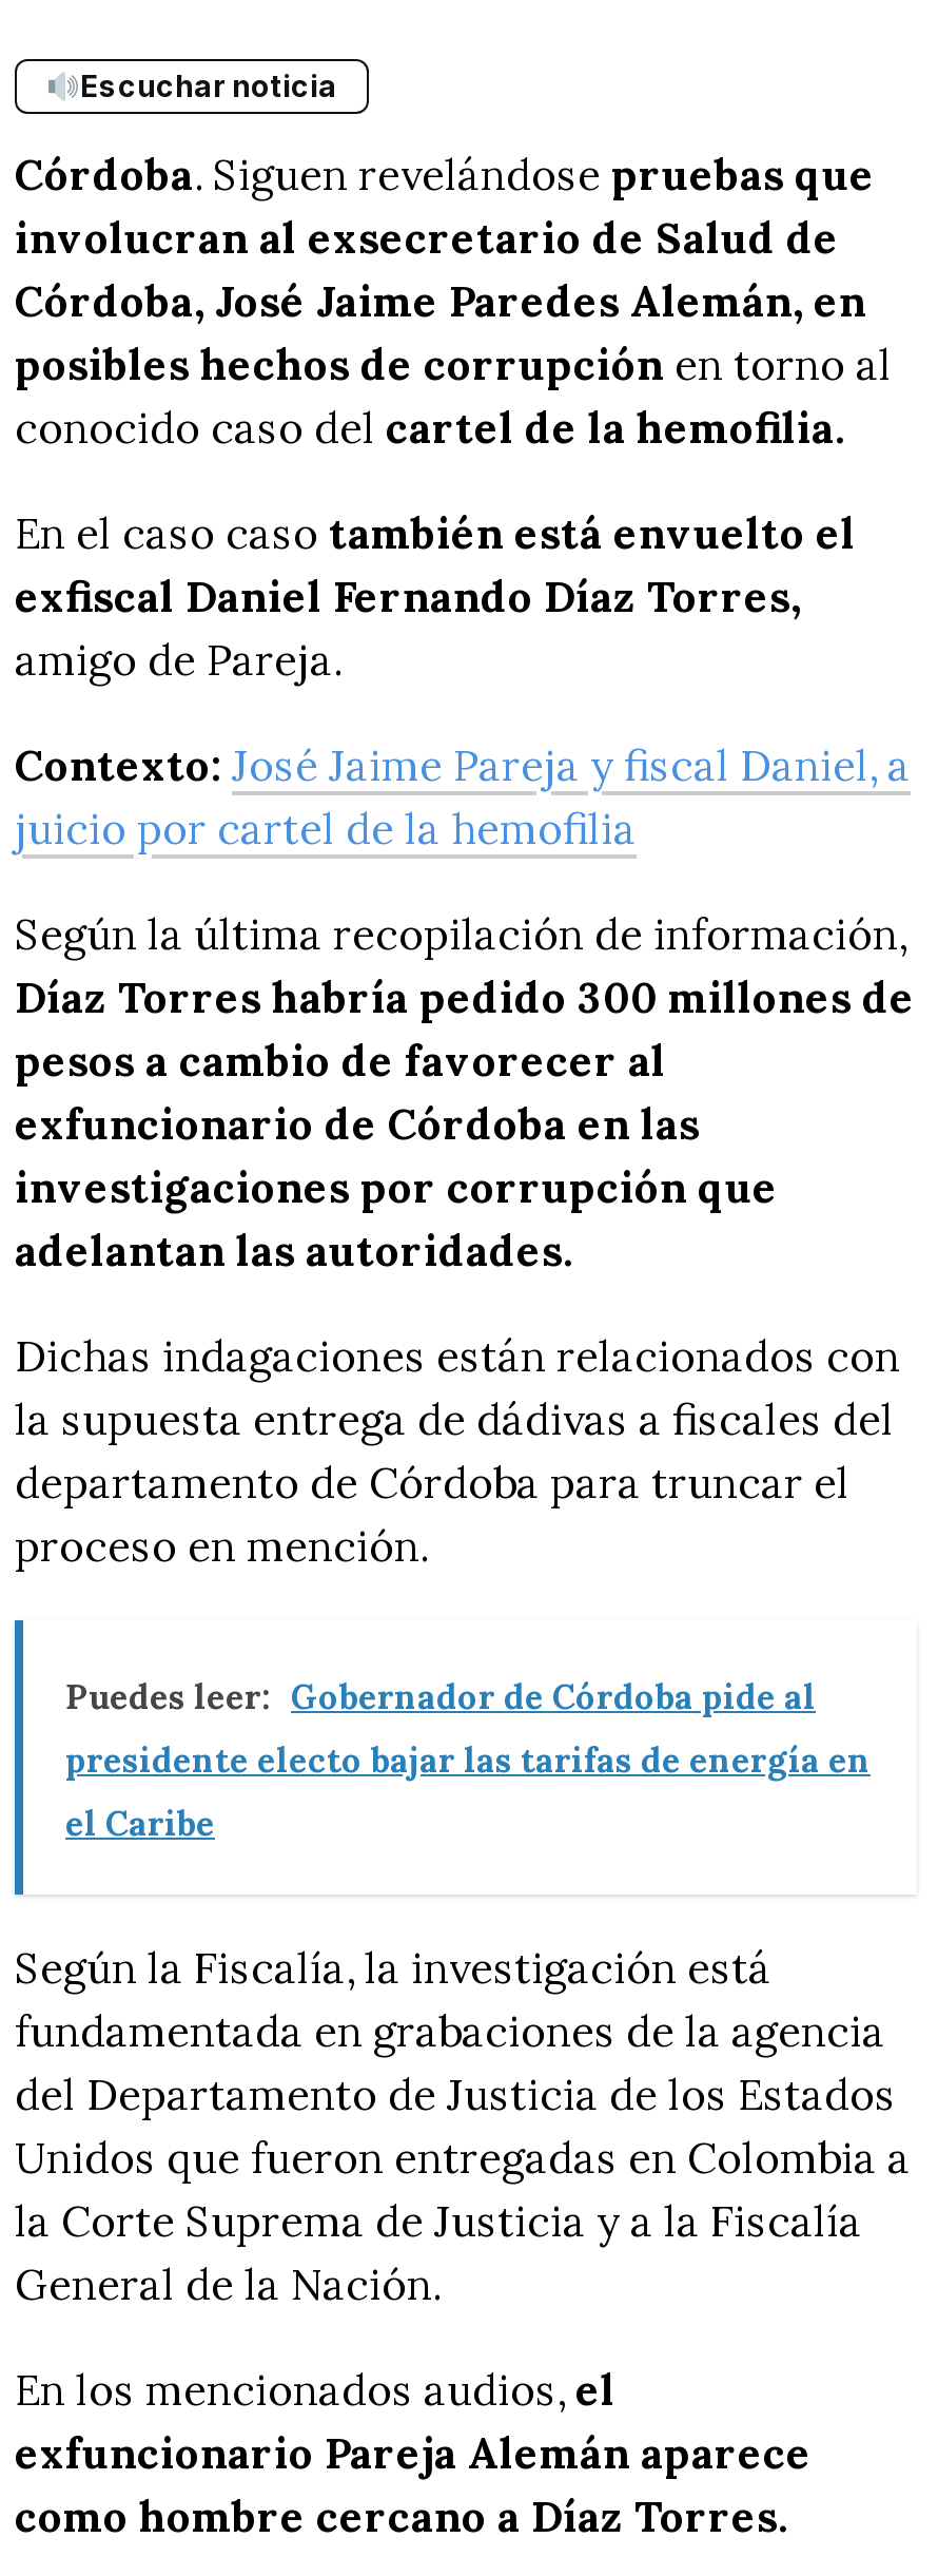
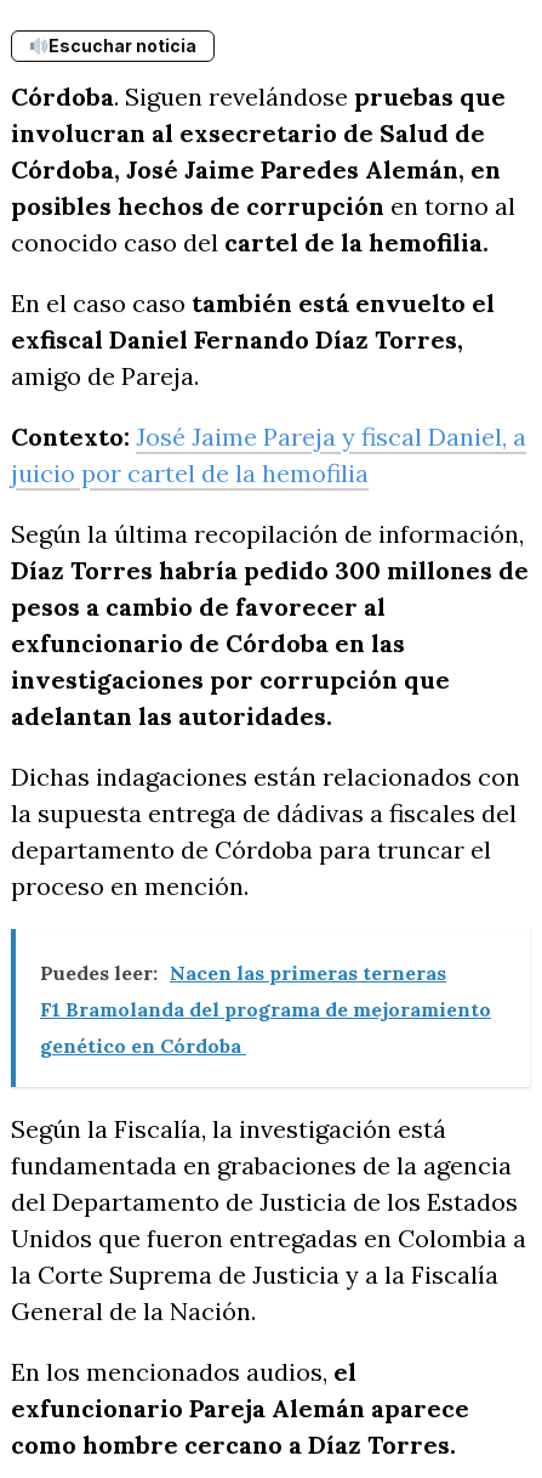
[65,1674,816,1716] Puedes leer: Gobernador de Córdoba pide al -> [40,961,446,985] Puedes leer: Nacen las primeras terneras
[65,1737,871,1780] presidente electo bajar las tarifas de energía en -> [40,997,491,1021] F1 Bramolanda del programa de mejoramiento
[65,1801,215,1843] el Caribe -> [40,1034,246,1058] genético en Córdoba

